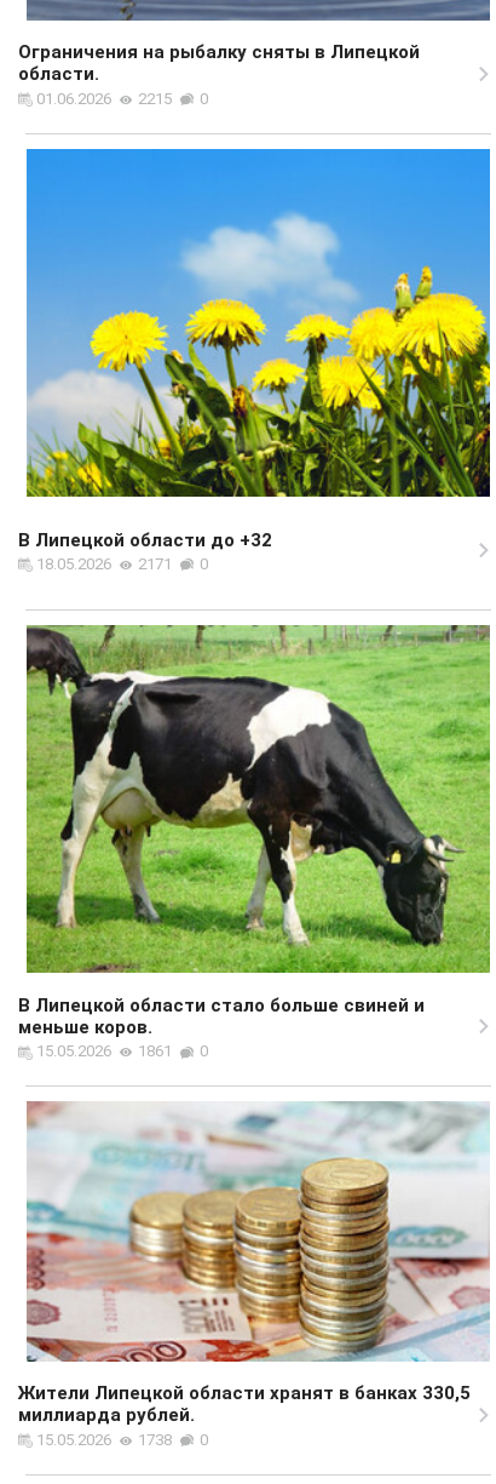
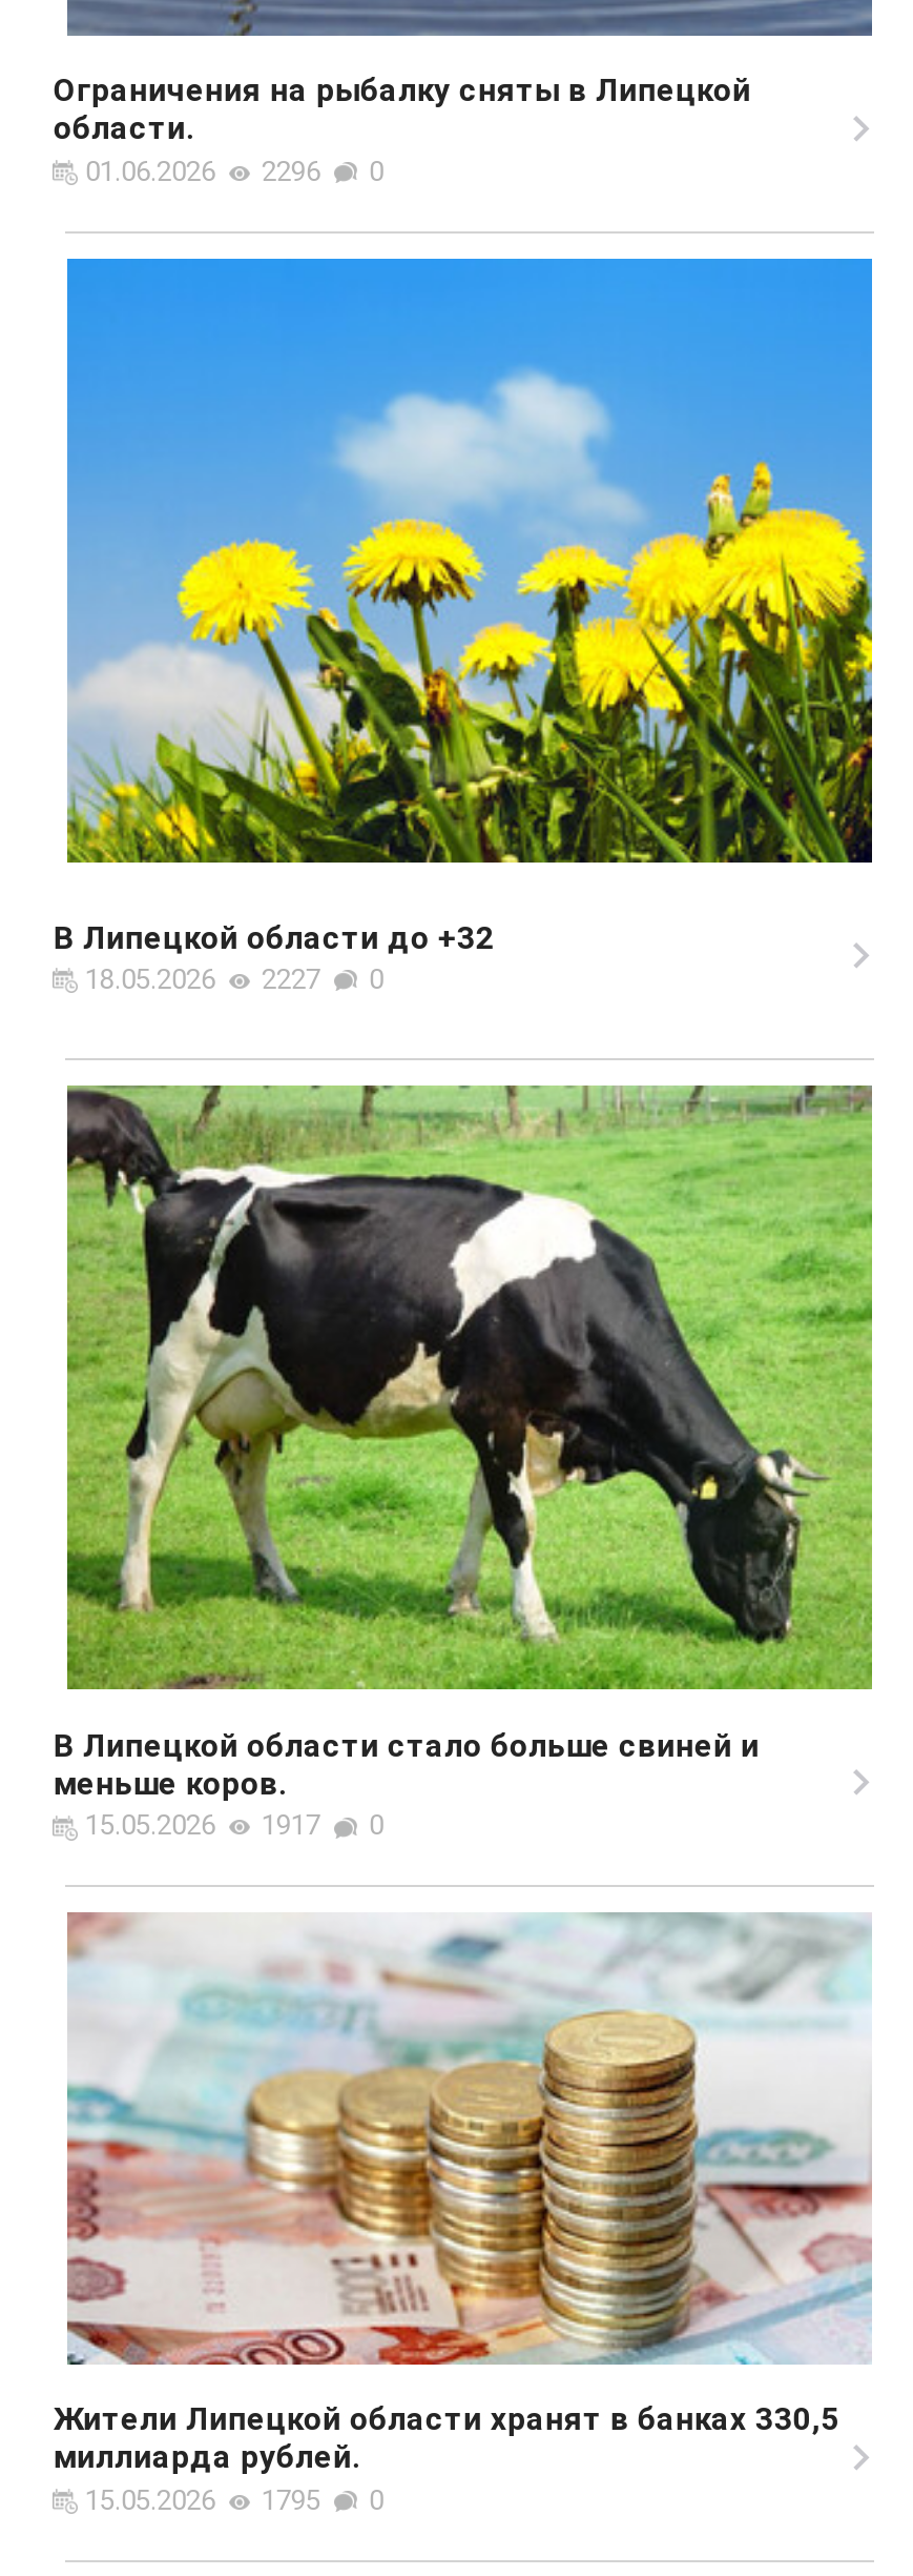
[37,89,209,107] 01.06.2026 2215 0 -> [85,155,383,186] 01.06.2026 2296 0
[37,555,209,573] 18.05.2026 2171 0 -> [85,963,383,995] 18.05.2026 2227 0
[37,1042,209,1060] 15.05.2026 1861 0 -> [85,1810,383,1841] 15.05.2026 1917 0
[37,1430,209,1449] 15.05.2026 1738 0 -> [85,2484,383,2515] 15.05.2026 1795 0

